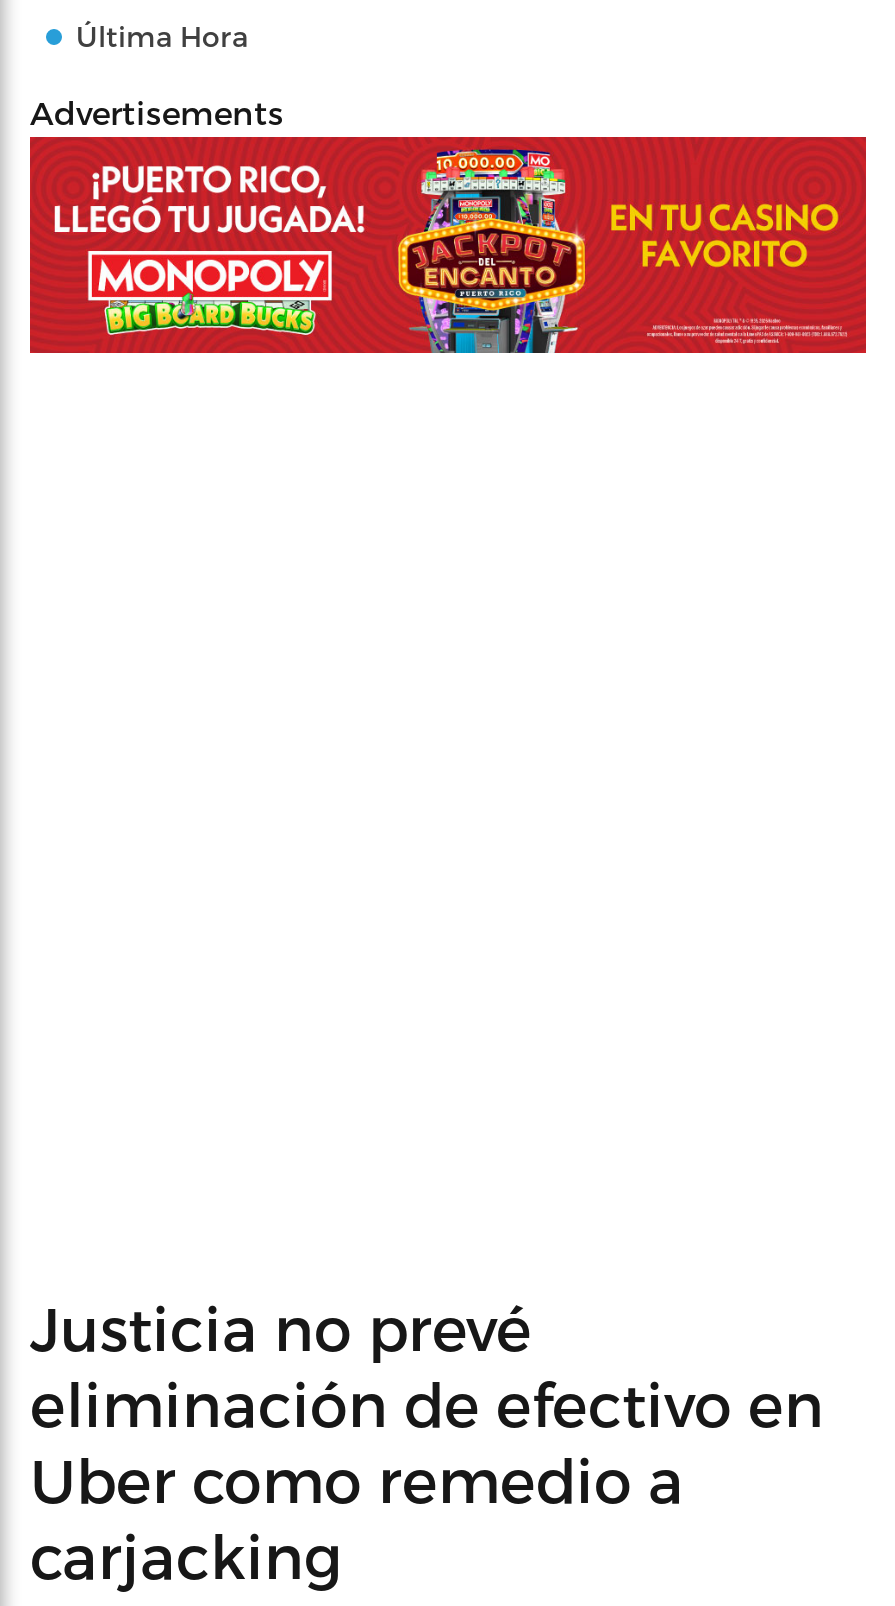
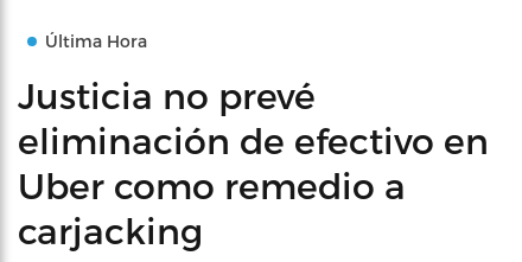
[30,93,284,131] Advertisements -> none
[28,135,868,355] [image] -> none

